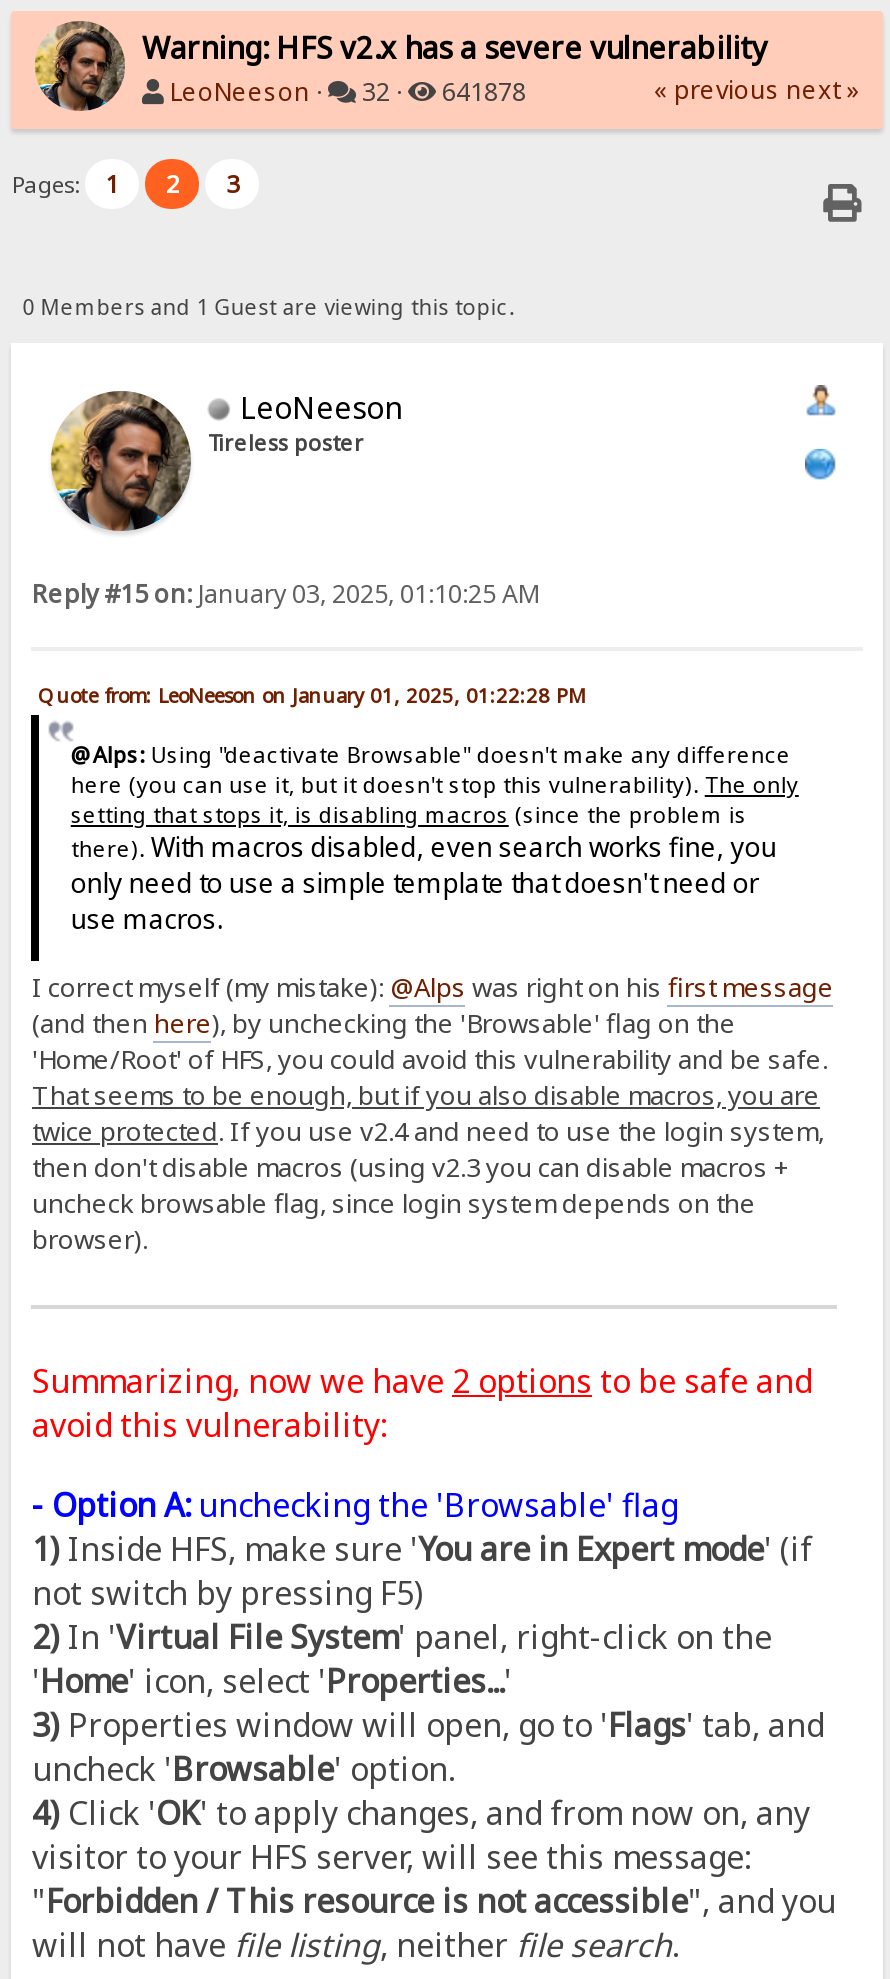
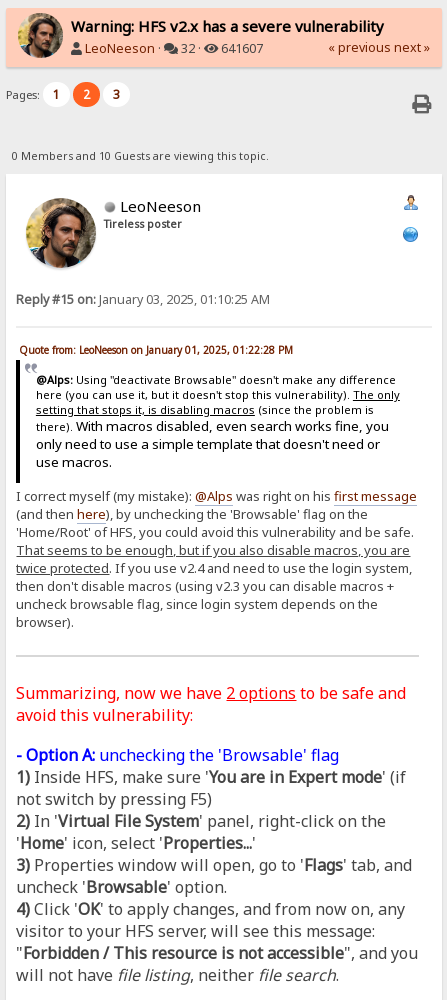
[436,75,526,109] 641878 -> [218,40,263,57] 641607
[23,292,515,320] 0 Members and 1 Guest are viewing this topic. -> [12,149,269,163] 0 Members and 10 Guests are viewing this topic.

